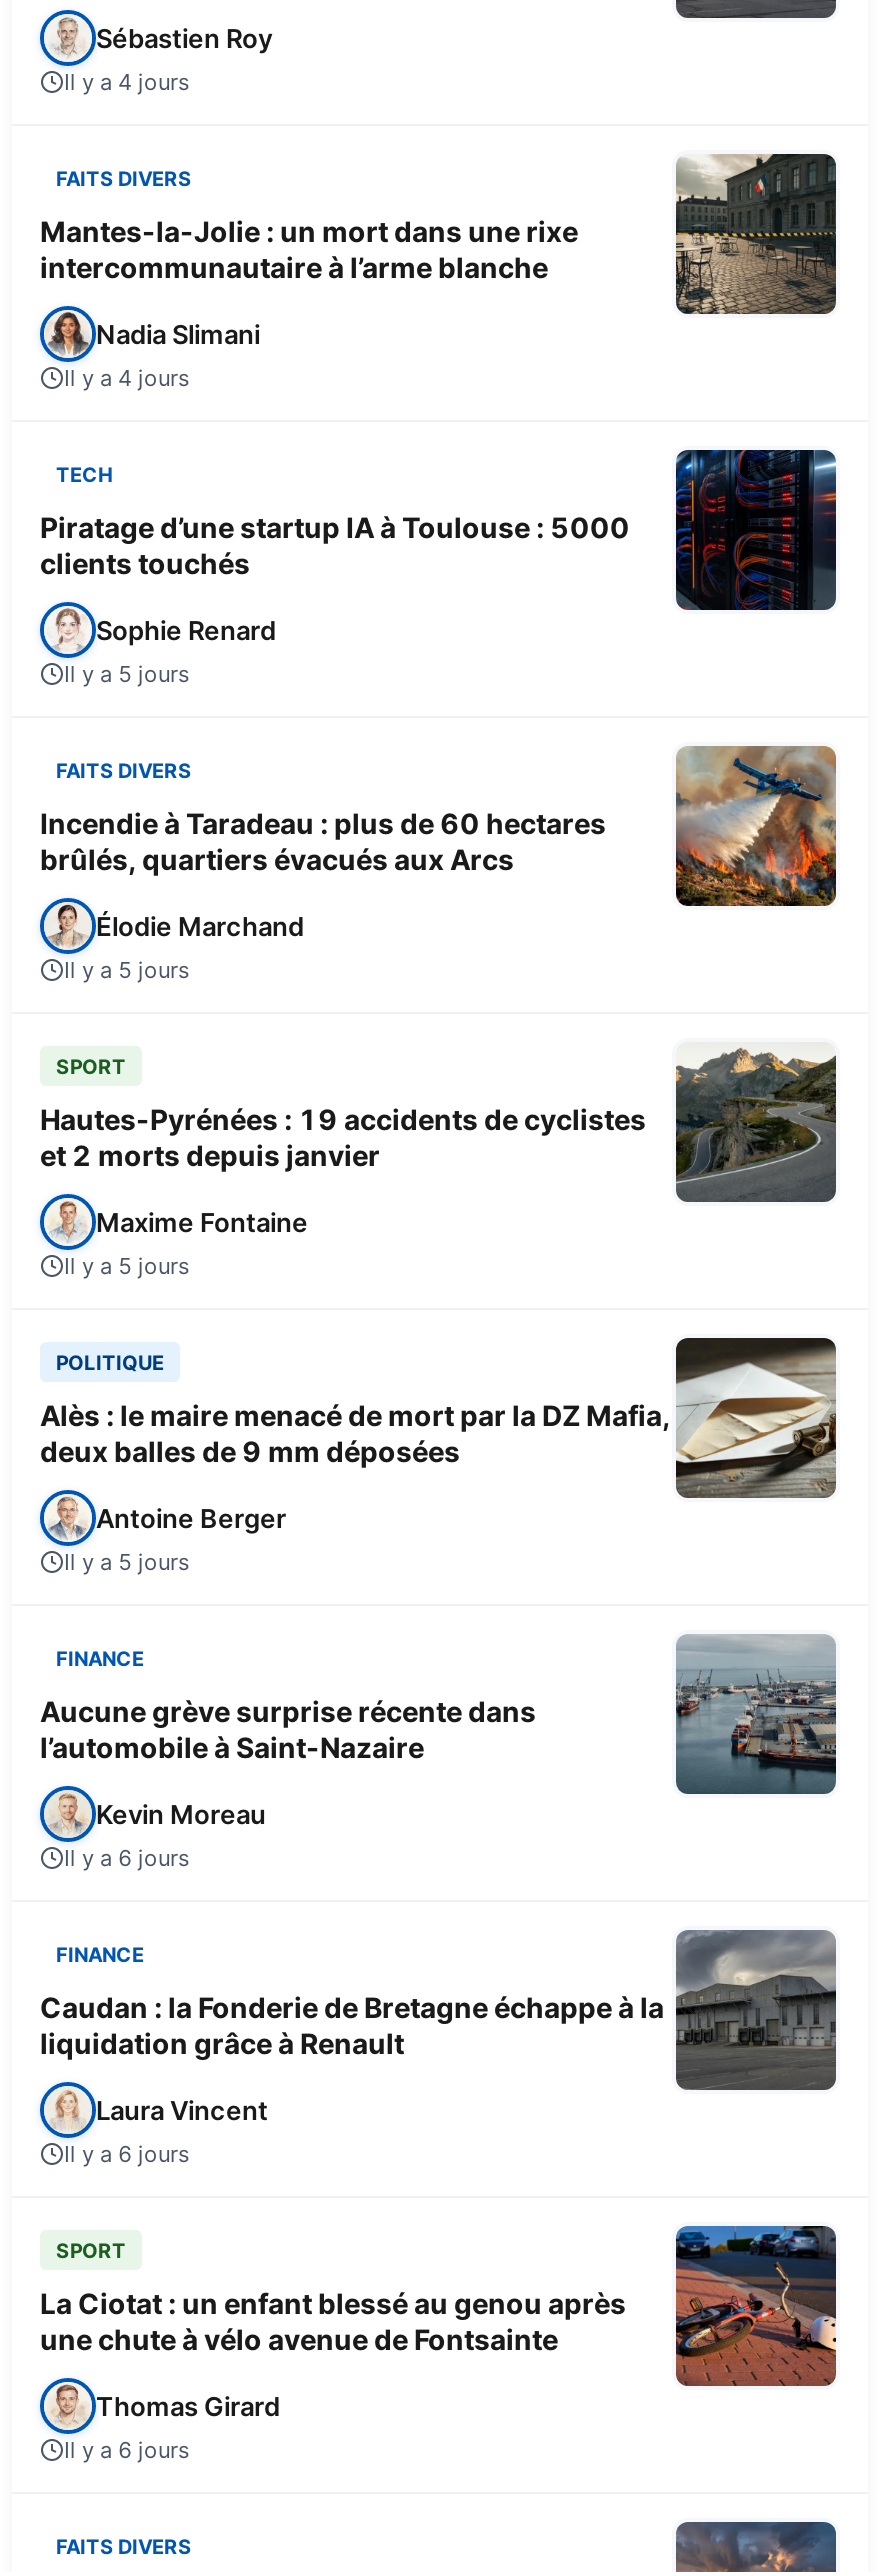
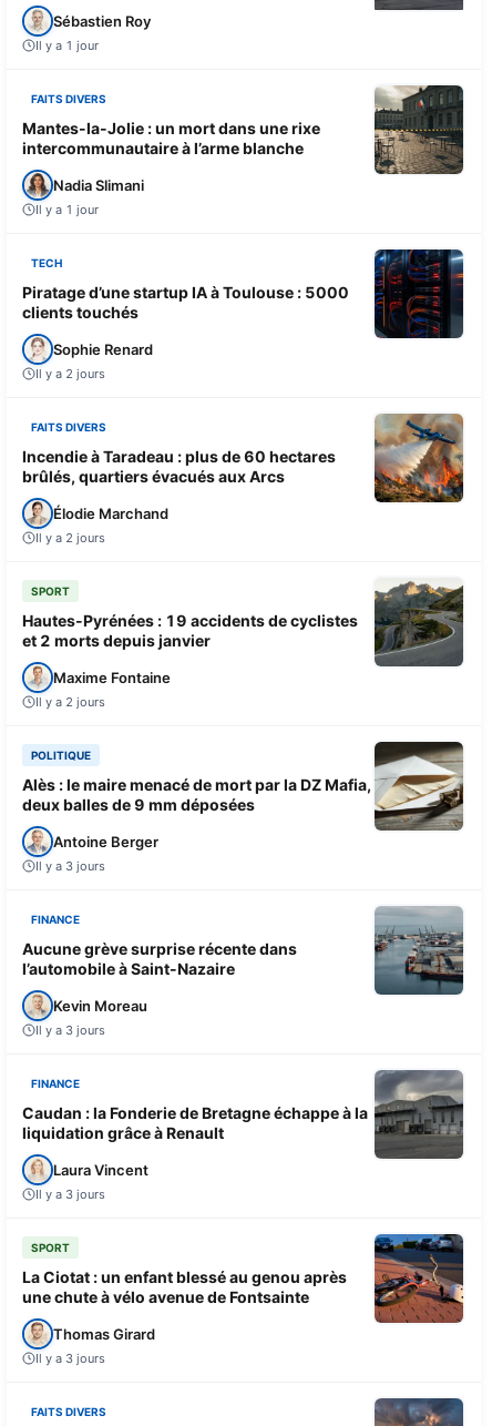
[64,67,190,95] Il y a 4 jours -> [35,37,99,53] Il y a 1 jour
[64,363,190,391] Il y a 4 jours -> [35,201,99,217] Il y a 1 jour
[64,659,190,687] Il y a 5 jours -> [35,365,105,381] Il y a 2 jours
[64,955,190,983] Il y a 5 jours -> [35,530,105,545] Il y a 2 jours
[64,1251,190,1279] Il y a 5 jours -> [35,694,105,709] Il y a 2 jours
[64,1547,190,1575] Il y a 5 jours -> [35,858,105,873] Il y a 3 jours
[64,1843,190,1871] Il y a 6 jours -> [35,1022,105,1037] Il y a 3 jours
[64,2139,190,2167] Il y a 6 jours -> [35,1186,105,1202] Il y a 3 jours
[64,2435,190,2463] Il y a 6 jours -> [35,1350,105,1366] Il y a 3 jours

